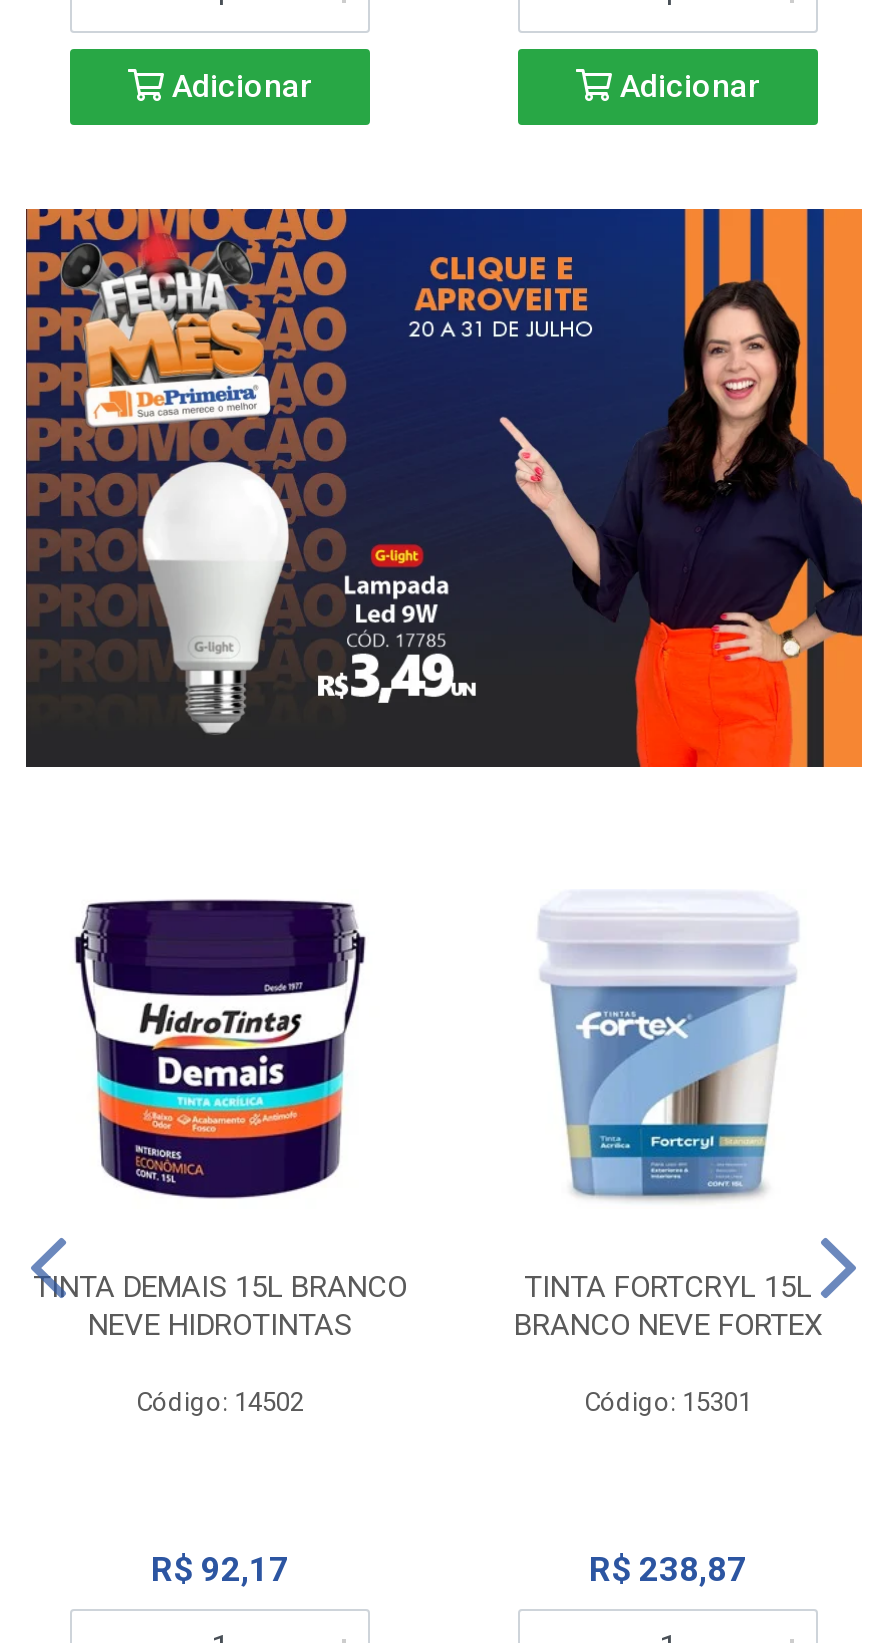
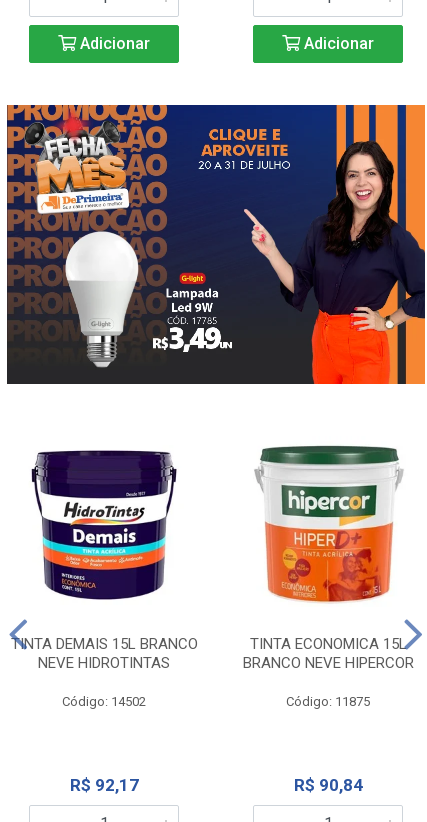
[522,891,816,1304] [image] | TINTA FORTCRYL 15L -> [249,445,406,653] [image] | TINTA ECONOMICA 15L
[514,1306,822,1342] BRANCO NEVE FORTEX -> [242,654,413,672] BRANCO NEVE HIPERCOR
[584,1386,752,1416] Código: 15301 -> [286,694,370,709] Código: 11875
[589,1548,747,1588] R$ 238,87 -> [293,775,362,795] R$ 90,84

